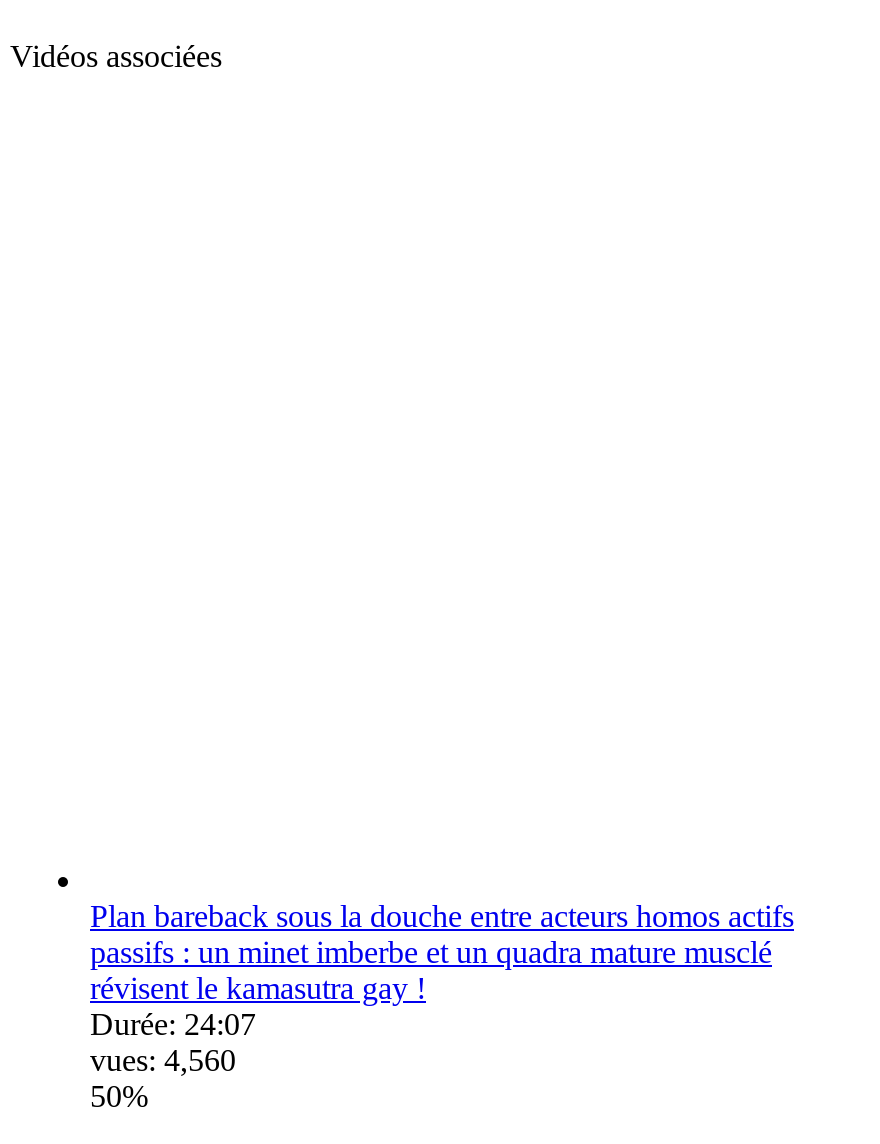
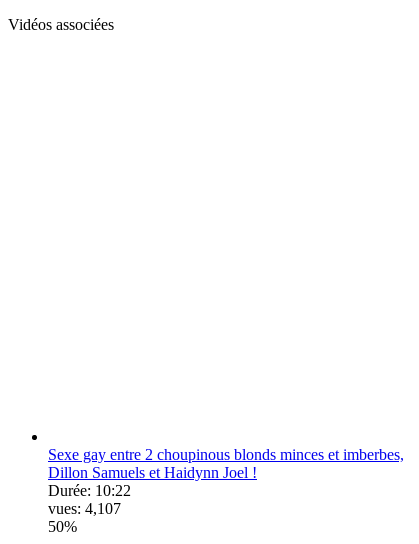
[90,899,794,1077] Plan bareback sous la douche entre acteurs homos actifs | passifs : un minet imberbe et un quadra mature musclé | révisent le kamasutra gay ! | Durée: 24:07 | vues: 4,560 -> [48,446,404,517] Sexe gay entre 2 choupinous blonds minces et imberbes, | Dillon Samuels et Haidynn Joel ! | Durée: 10:22 | vues: 4,107

